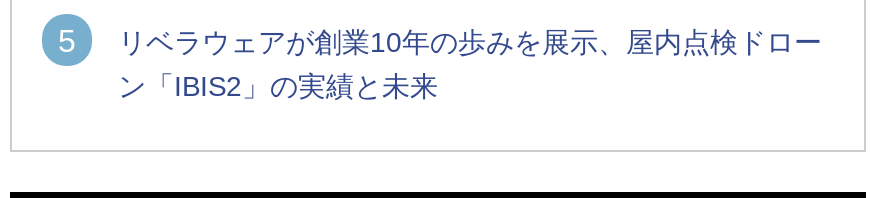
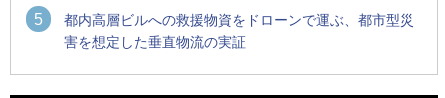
[118,26,822,102] リベラウェアが創業10年の歩みを展示、屋内点検ドロー | ン「IBIS2」の実績と未来 -> [64,12,414,50] 都内高層ビルへの救援物資をドローンで運ぶ、都市型災 | 害を想定した垂直物流の実証

